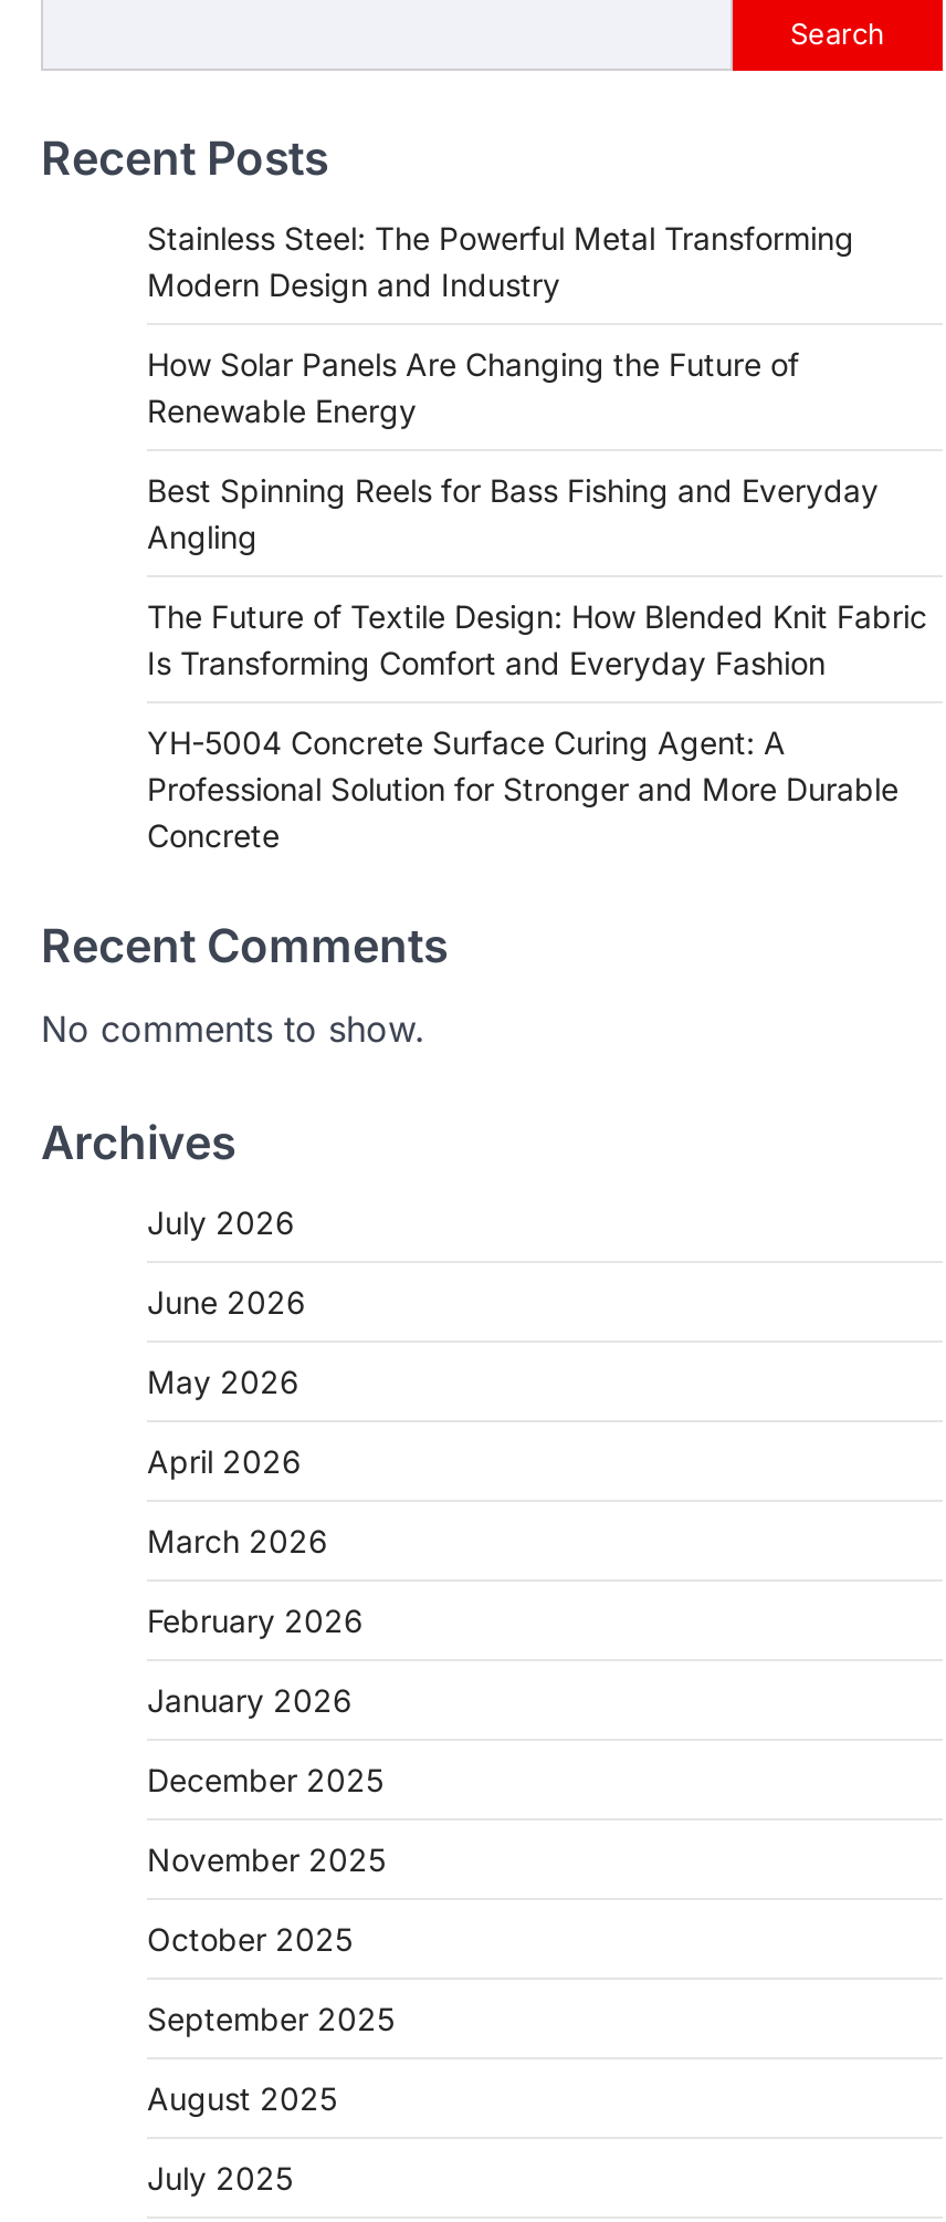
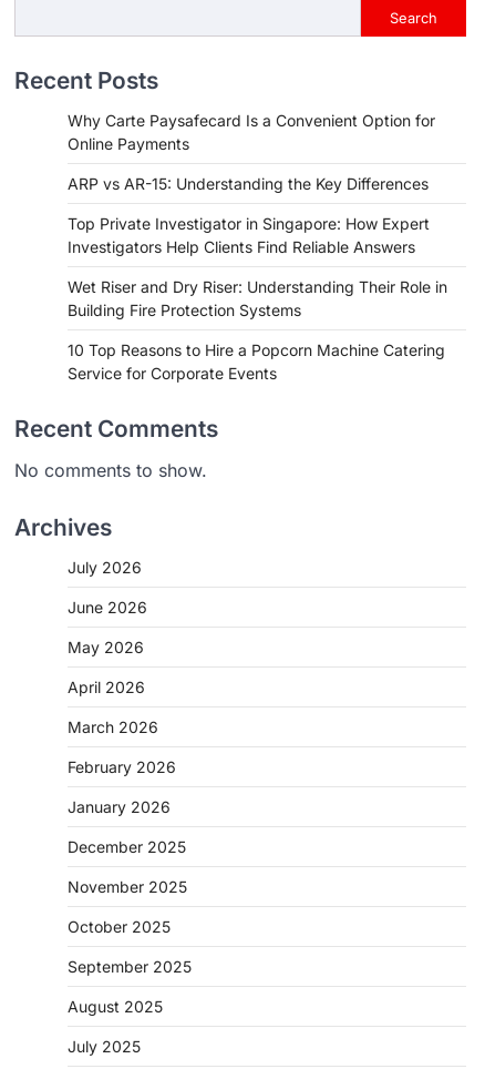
[147,220,854,304] Stainless Steel: The Powerful Metal Transforming | Modern Design and Industry -> [68,111,435,153] Why Carte Paysafecard Is a Convenient Option for | Online Payments
[147,346,799,430] How Solar Panels Are Changing the Future of | Renewable Energy -> [68,174,429,193] ARP vs AR-15: Understanding the Key Differences
[147,472,879,556] Best Spinning Reels for Bass Fishing and Everyday | Angling -> [68,214,430,256] Top Private Investigator in Singapore: How Expert | Investigators Help Clients Find Reliable Answers
[147,598,927,682] The Future of Textile Design: How Blended Knit Fabric | Is Transforming Comfort and Everyday Fashion -> [68,278,447,320] Wet Riser and Dry Riser: Understanding Their Role in | Building Fire Protection Systems
[147,724,898,855] YH-5004 Concrete Surface Curing Agent: A | Professional Solution for Stronger and More Durable | Concrete -> [68,341,445,383] 10 Top Reasons to Hire a Popcorn Machine Catering | Service for Corporate Events

